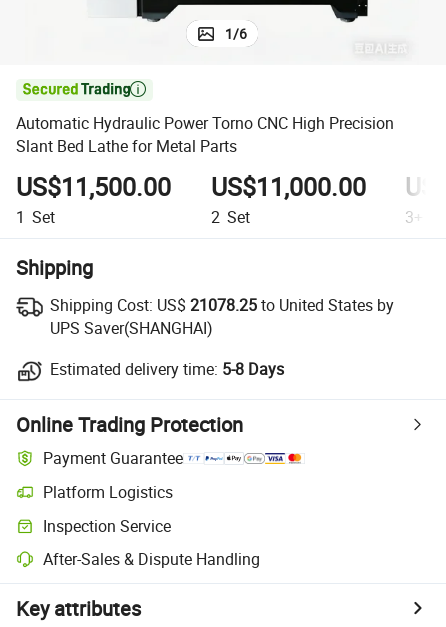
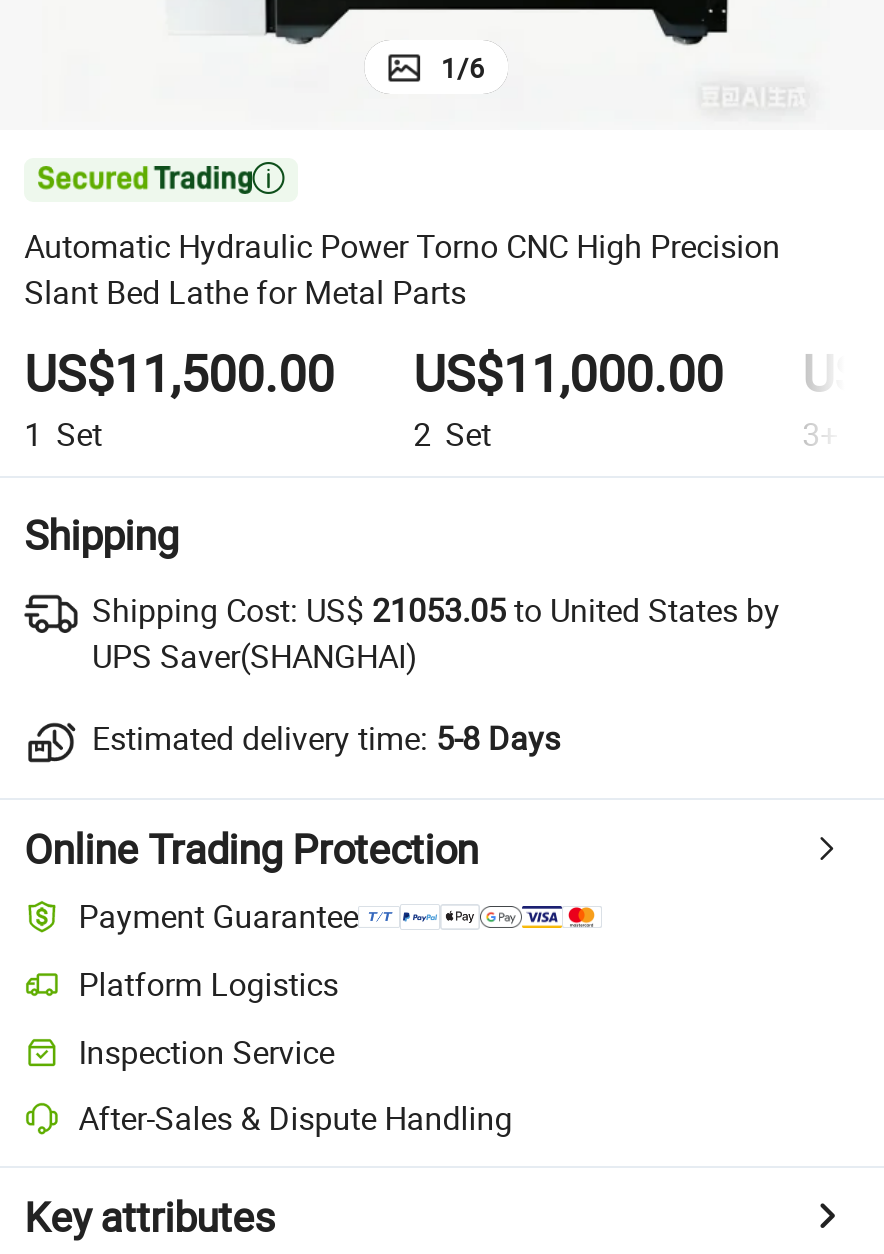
[50,294,394,316] Shipping Cost: US$21078.25 to United States by -> [92,588,780,632] Shipping Cost: US$21053.05 to United States by

